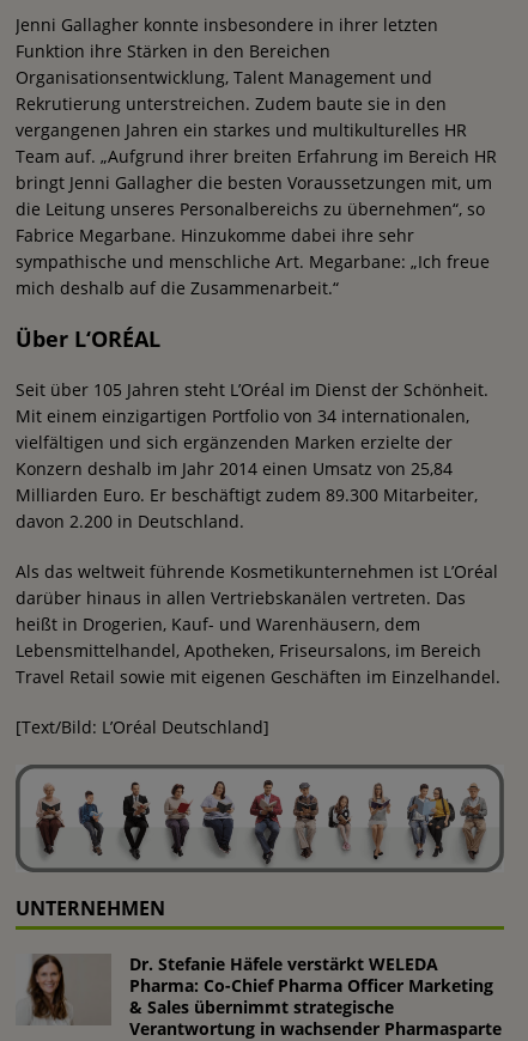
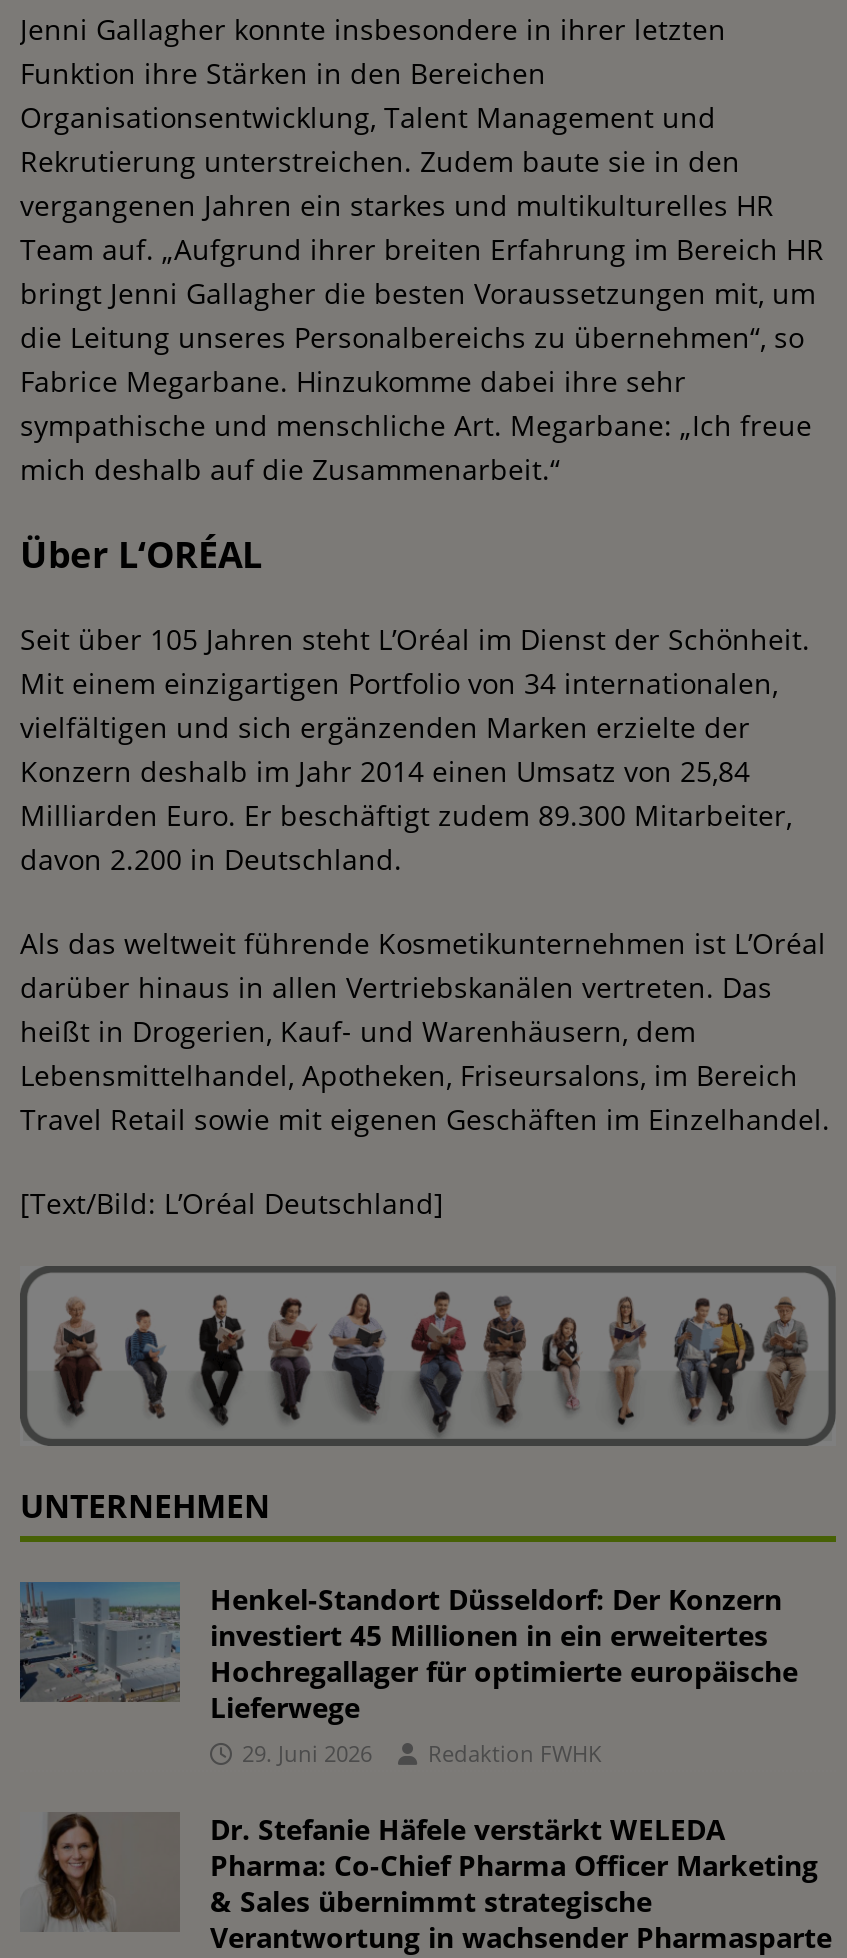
none -> [18,1580,798,1768] [image] | Henkel-Standort Düsseldorf: Der Konzern | investiert 45 Millionen in ein erweitertes | Hochregallager für optimierte europäische | Lieferwege | 29. Juni 2026 | Redaktion FWHK

